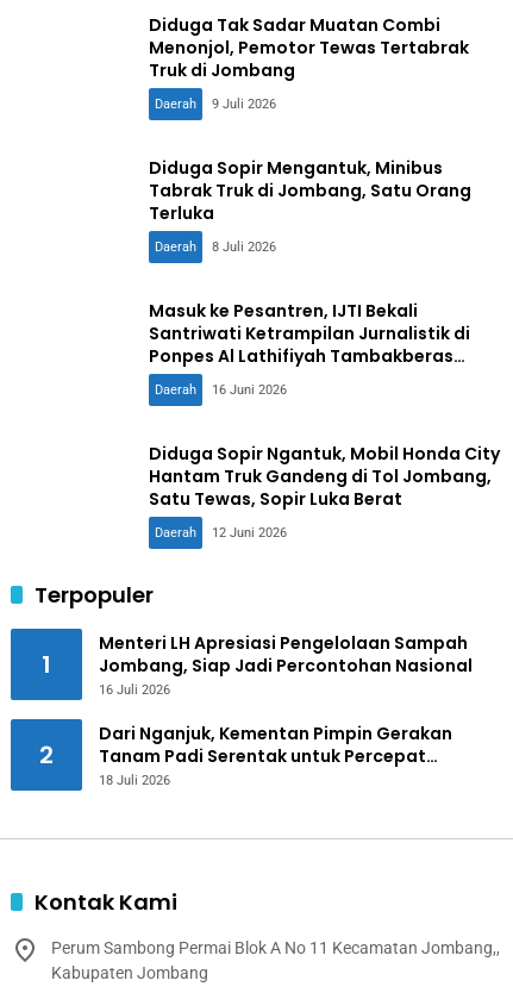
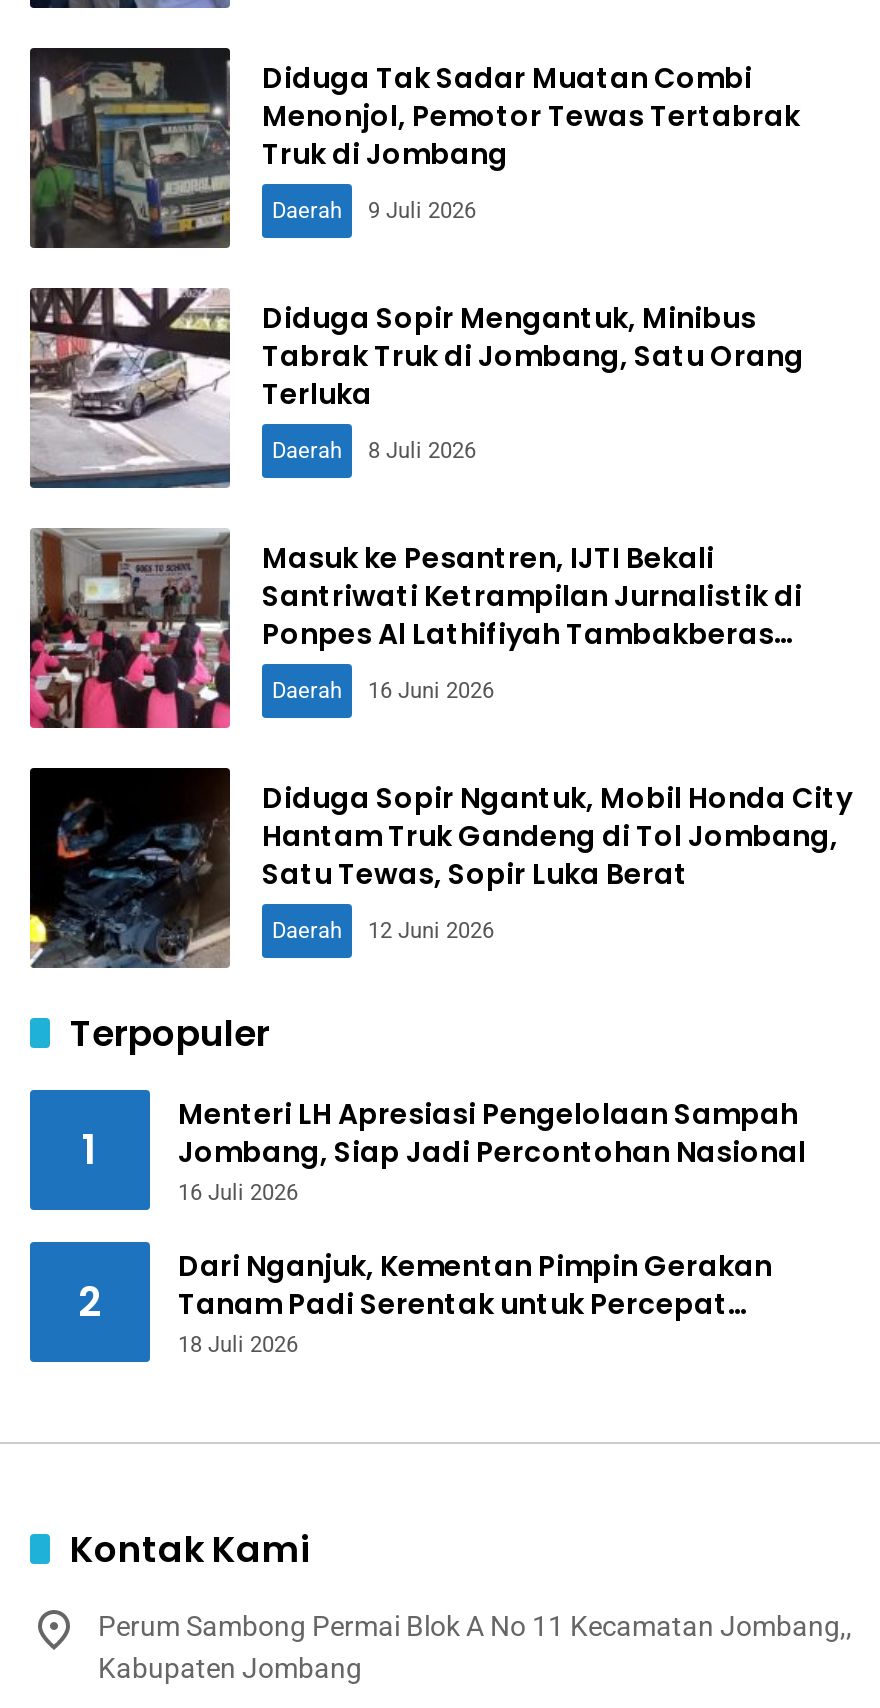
none -> [28,46,232,250] [image]
none -> [28,286,232,490] [image]
none -> [28,526,232,730] [image]
none -> [28,766,232,970] [image]

